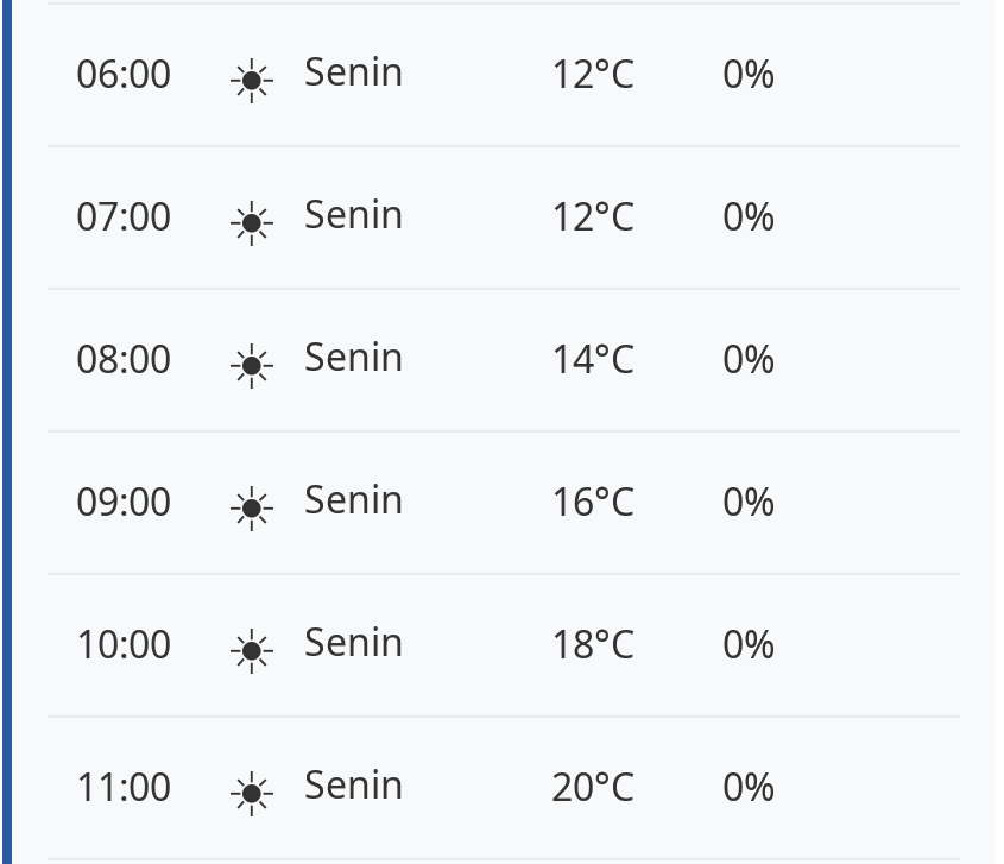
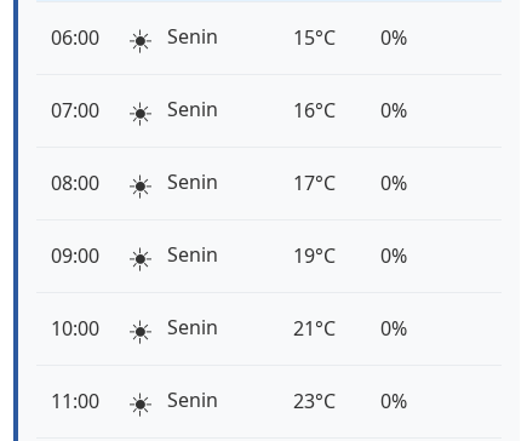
[551,48,775,101] 12°C 0% -> [293,25,407,51] 15°C 0%
[551,191,775,243] 12°C 0% -> [293,97,407,124] 16°C 0%
[551,334,775,386] 14°C 0% -> [293,170,407,197] 17°C 0%
[551,476,775,529] 16°C 0% -> [293,243,407,269] 19°C 0%
[551,619,775,671] 18°C 0% -> [293,315,407,342] 21°C 0%
[551,762,775,814] 20°C 0% -> [293,388,407,415] 23°C 0%

